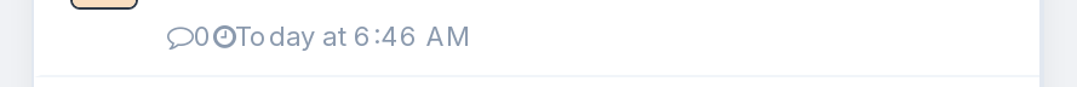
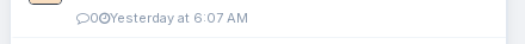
[235,19,470,53] Today at 6:46 AM -> [110,10,248,26] Yesterday at 6:07 AM

